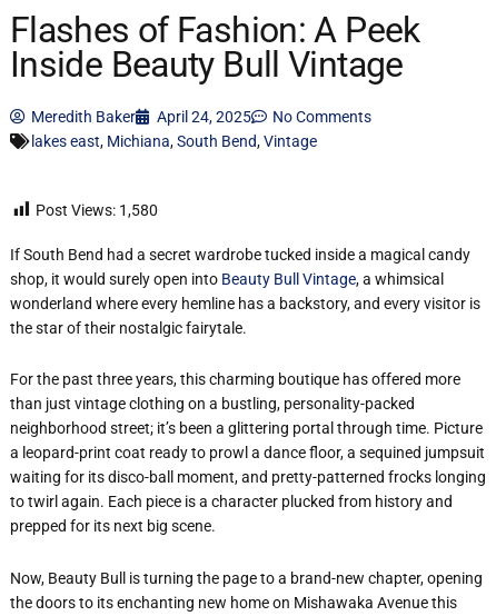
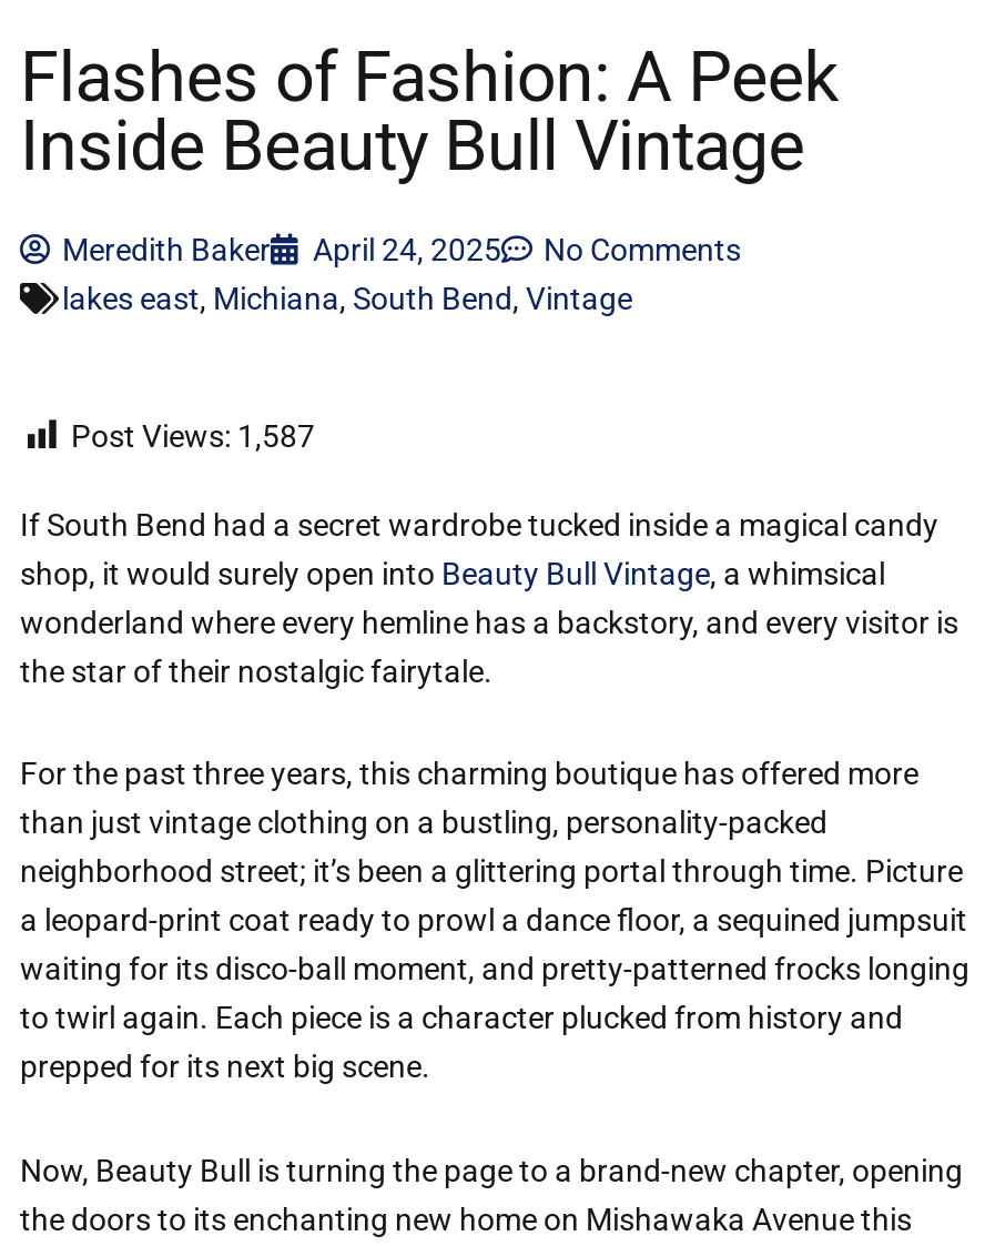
[36,201,158,219] Post Views: 1,580 -> [71,418,315,454] Post Views: 1,587

